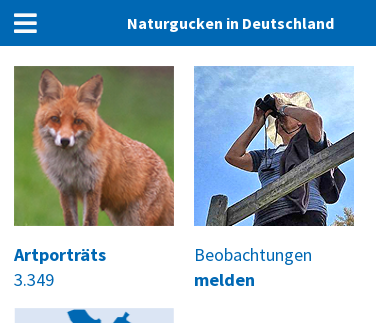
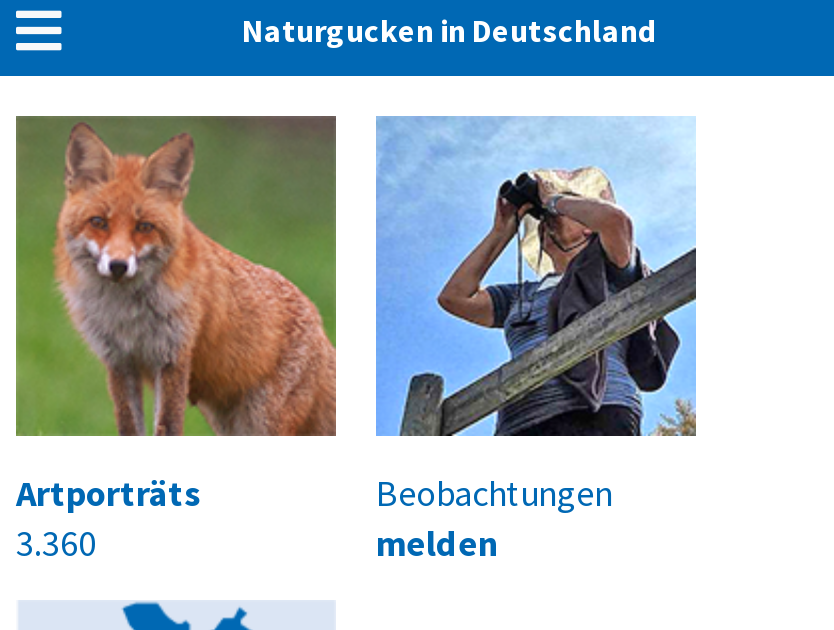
[14,268,54,291] 3.349 -> [16,520,96,566] 3.360

